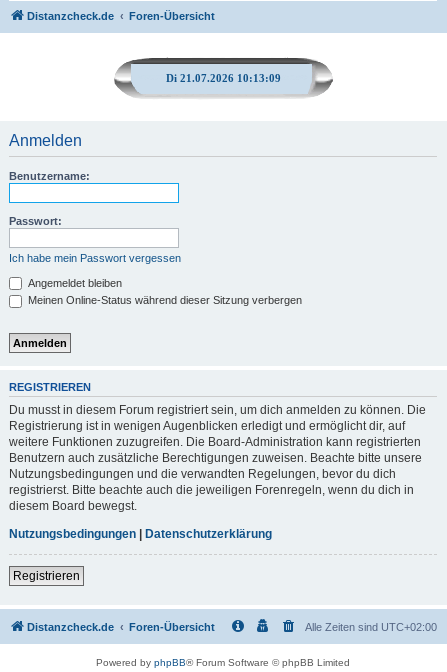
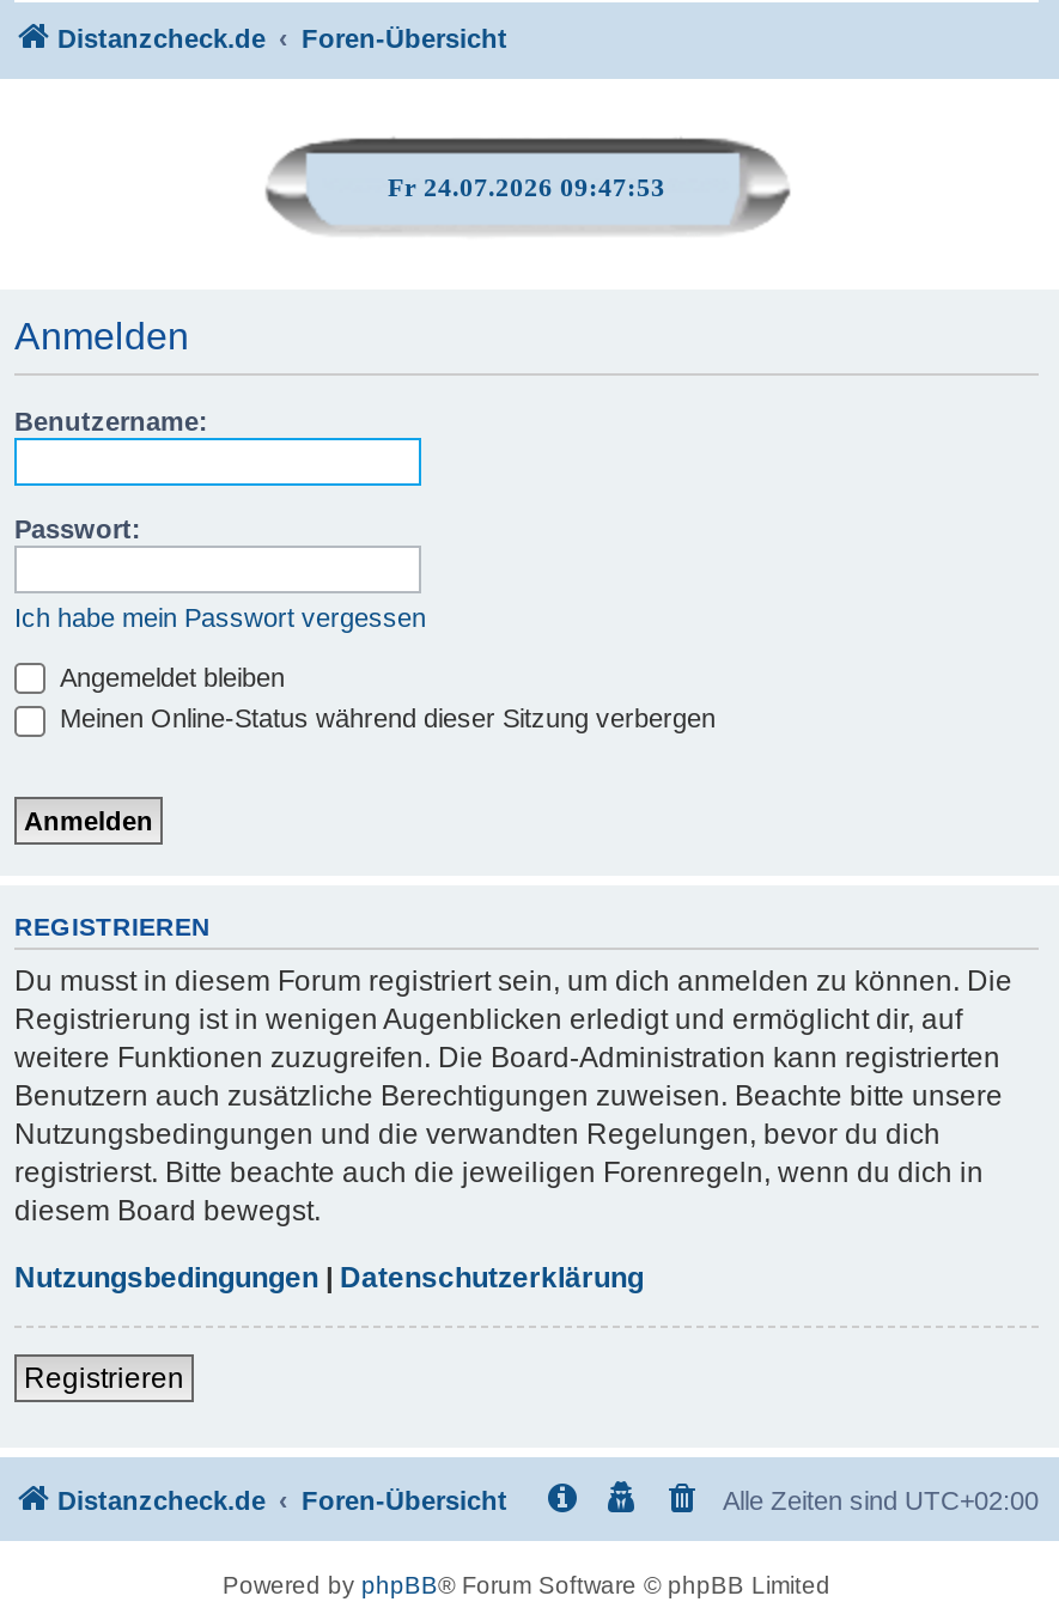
[165,71,280,83] Di 21.07.2026 10:13:09 -> [388,171,665,200] Fr 24.07.2026 09:47:53

